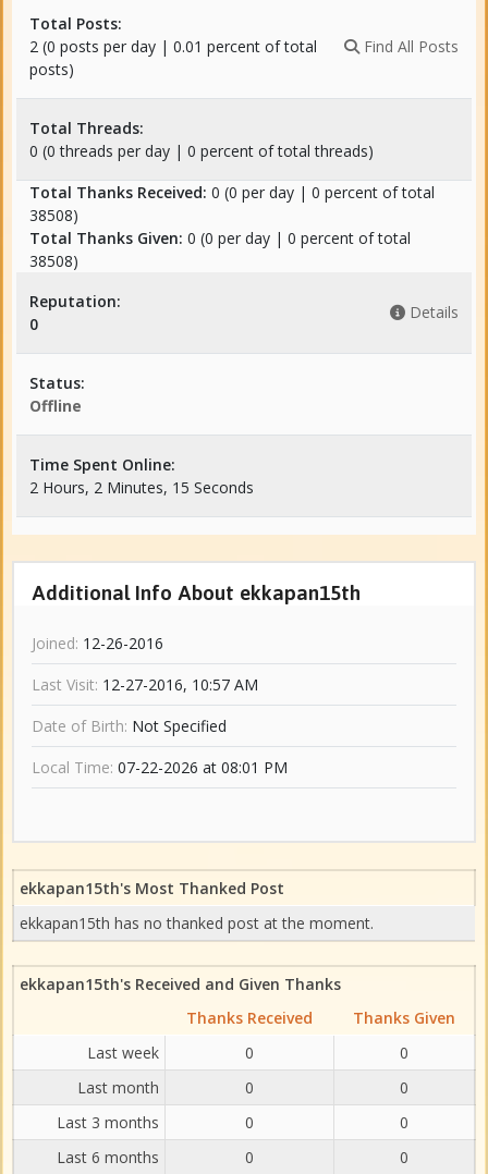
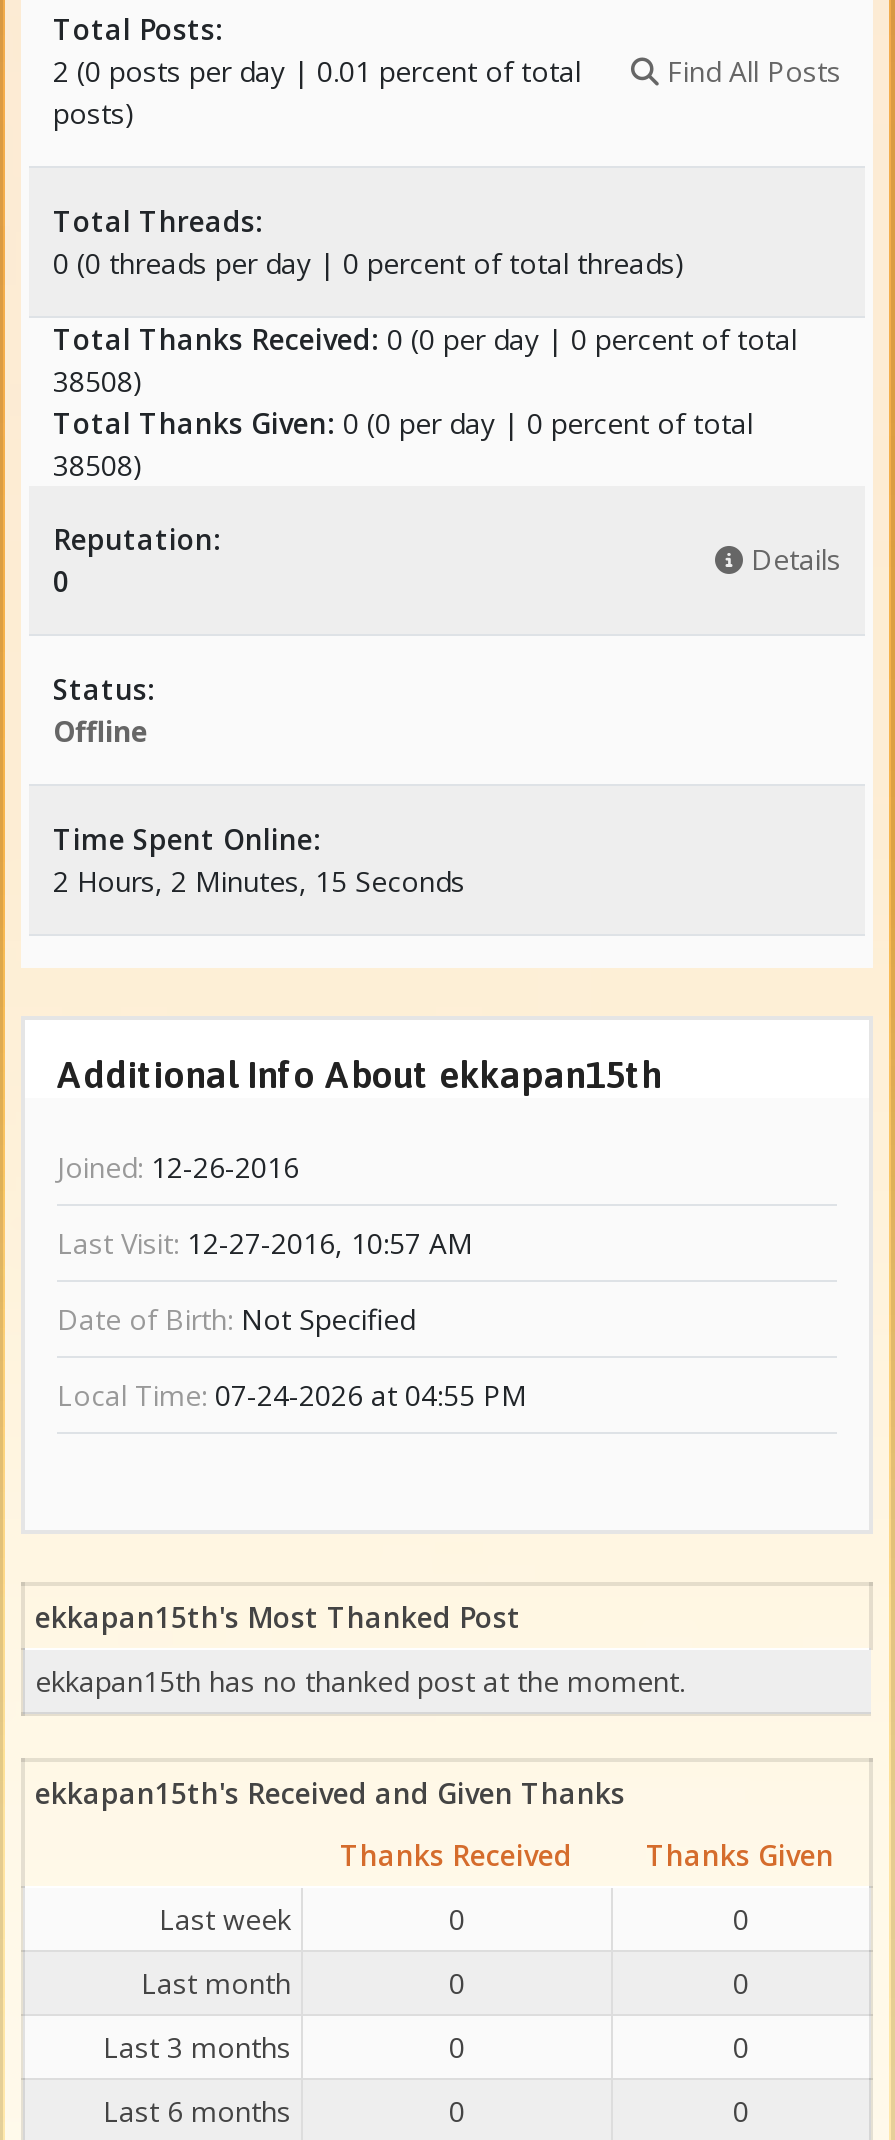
[32,756,288,777] Local Time: 07-22-2026 at 08:01 PM -> [57,1375,527,1413] Local Time: 07-24-2026 at 04:55 PM

